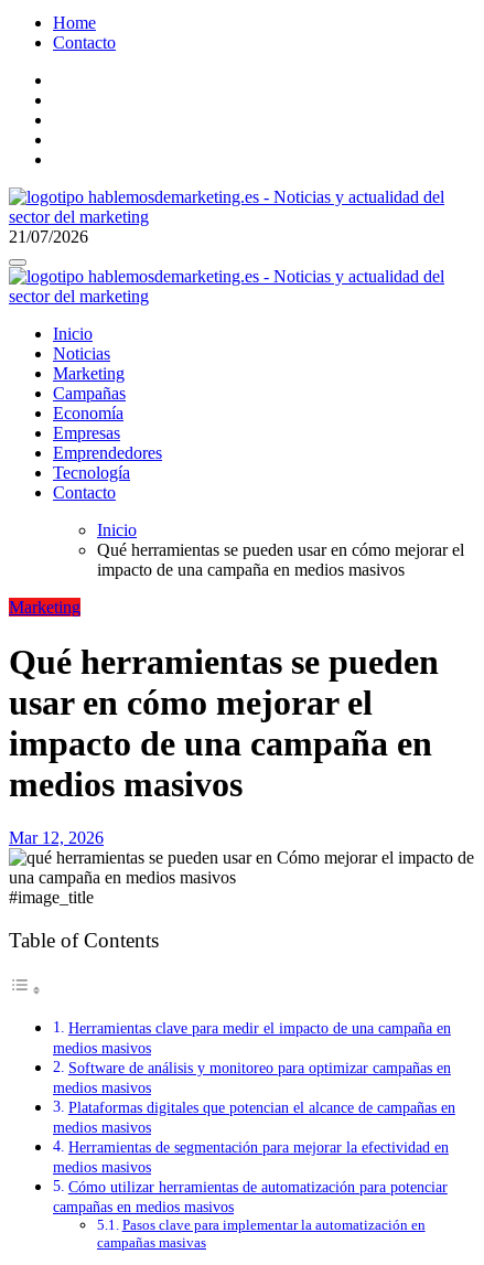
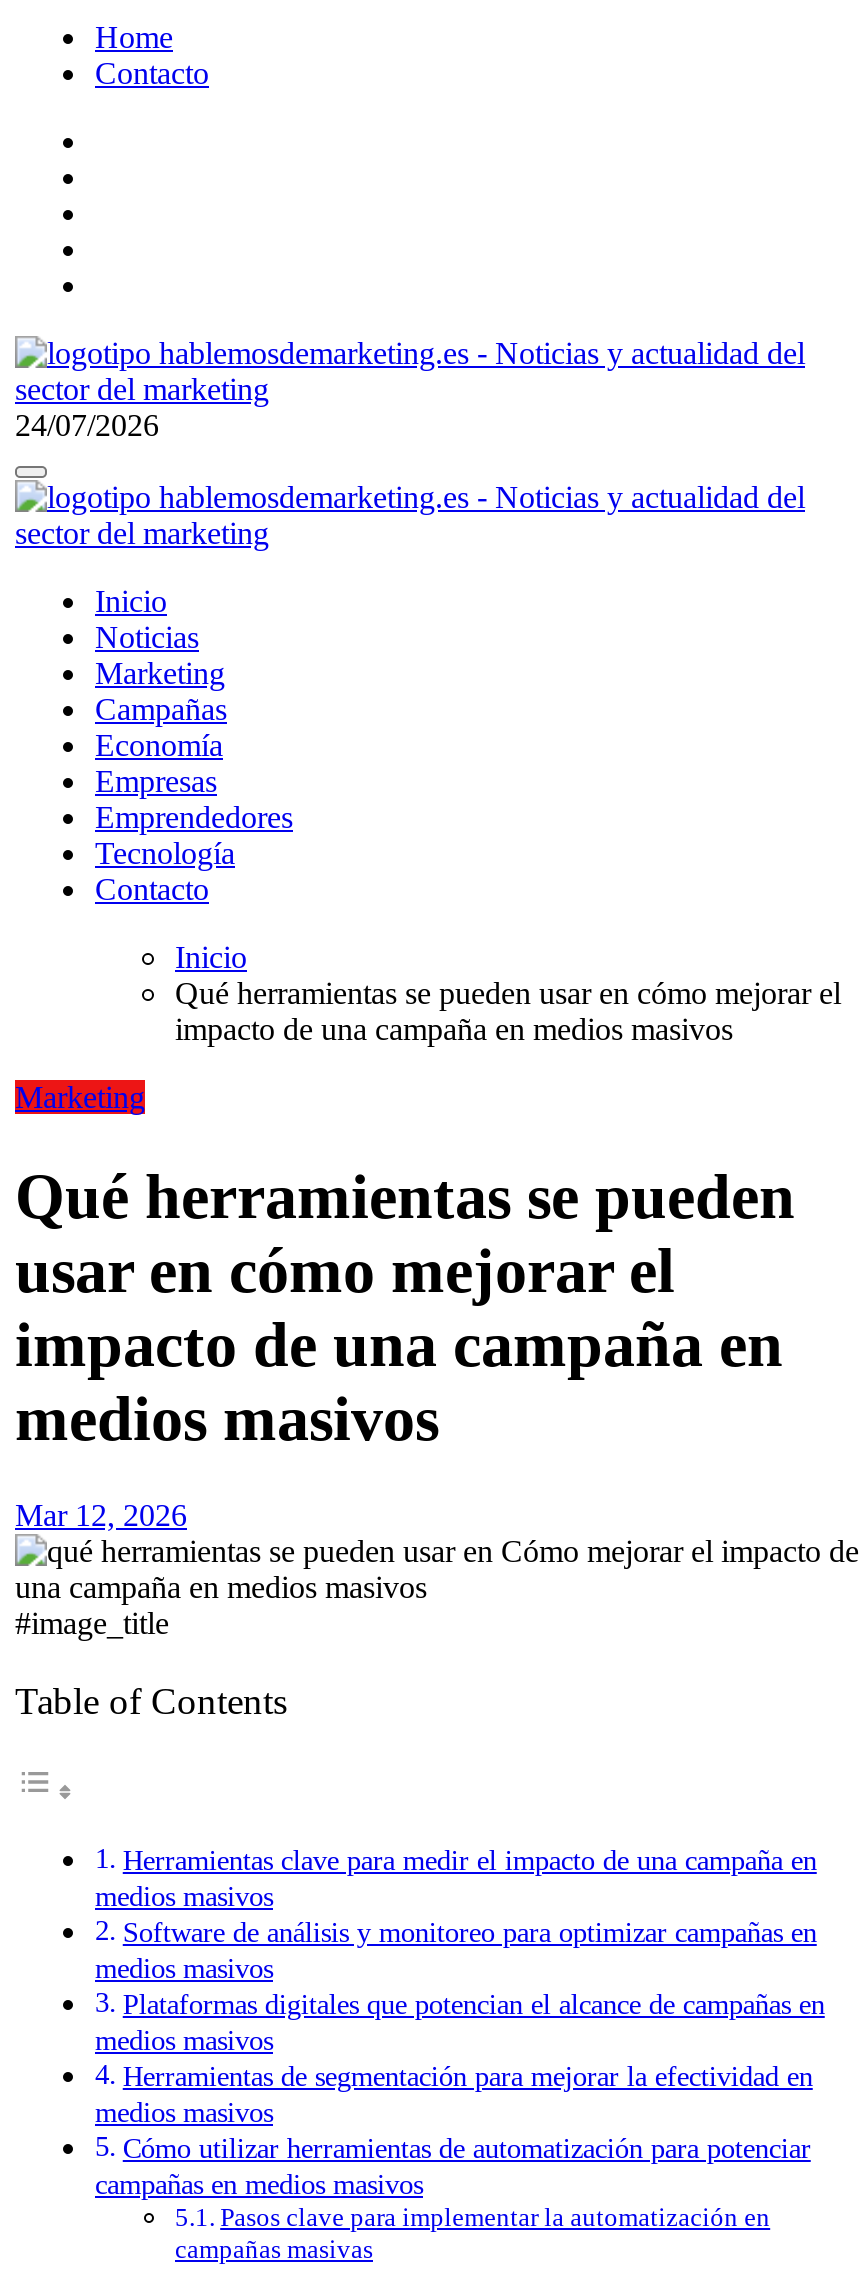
[9,227,88,246] 21/07/2026 -> [15,408,159,442] 24/07/2026

